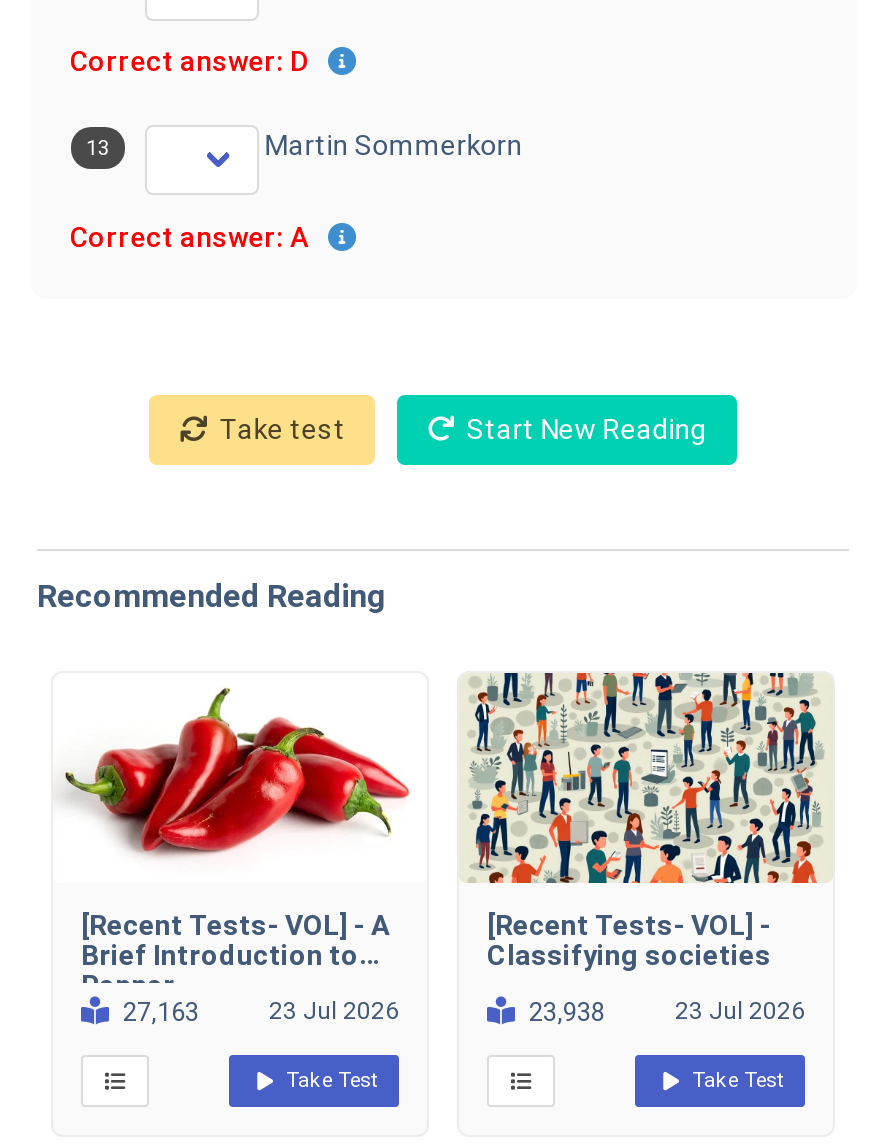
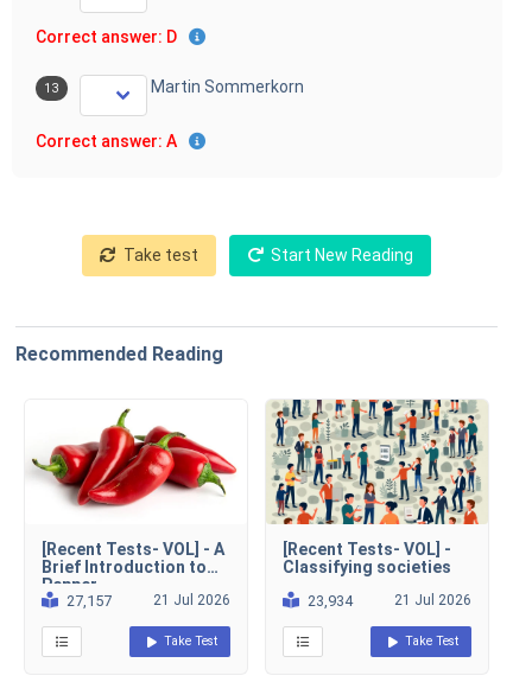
[123,996,199,1026] 27,163 -> [66,592,112,609] 27,157
[269,996,399,1024] 23 Jul 2026 -> [153,592,230,608] 21 Jul 2026
[529,996,605,1026] 23,938 -> [308,592,353,609] 23,934
[675,996,805,1024] 23 Jul 2026 -> [394,592,471,608] 21 Jul 2026

